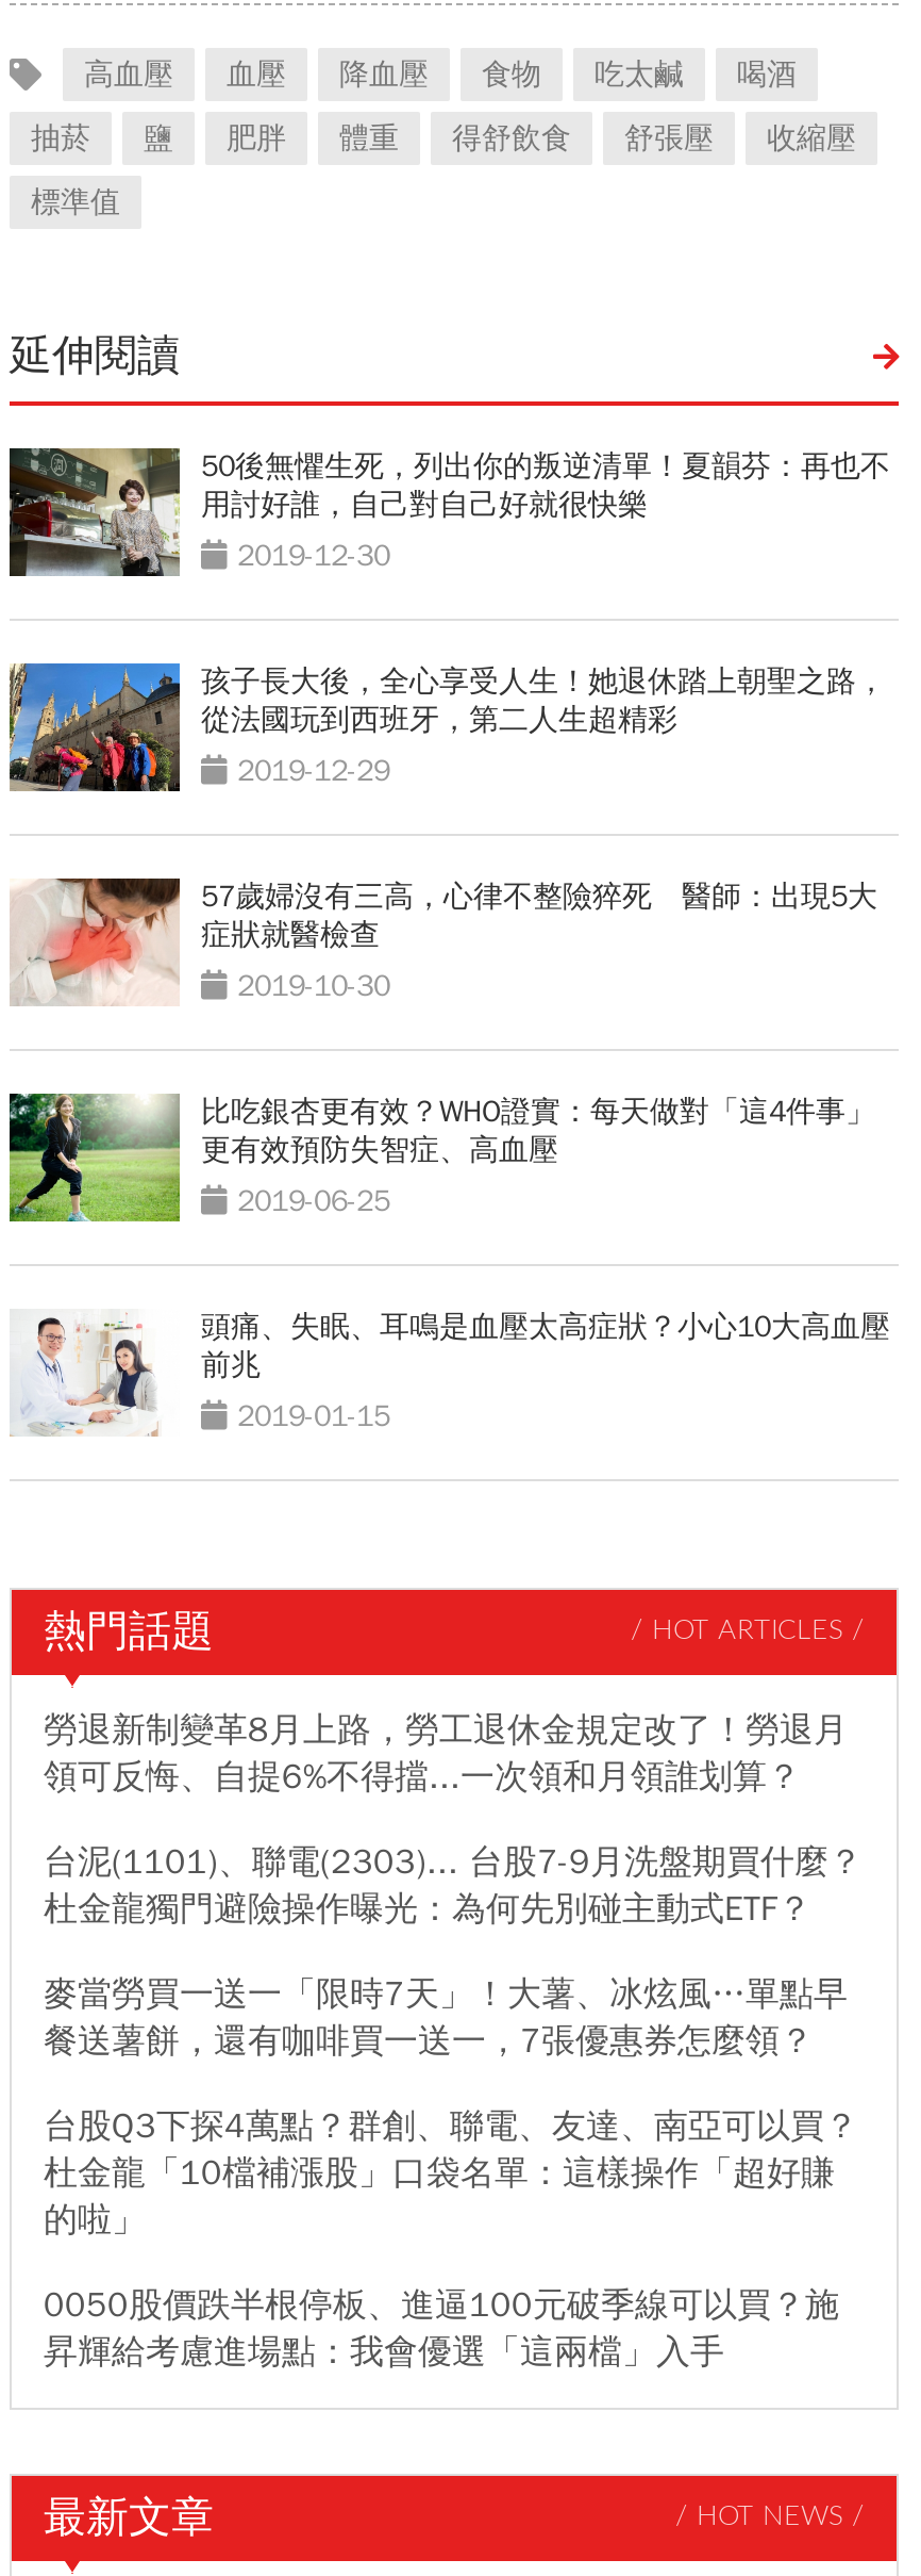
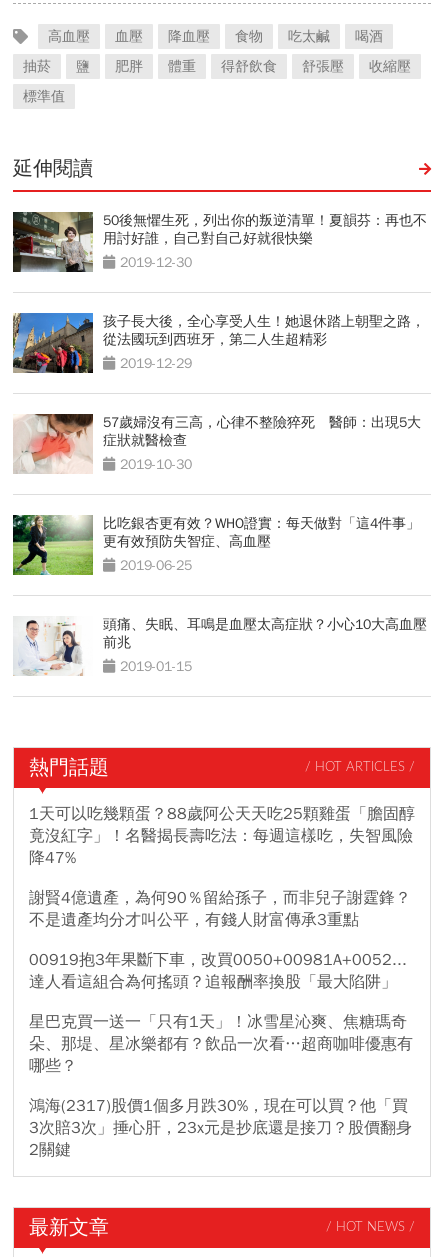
[44,1709,848,1798] 勞退新制變革8月上路，勞工退休金規定改了！勞退月 | 領可反悔、自提6%不得擋...一次領和月領誰划算？ -> [29,804,415,868] 1天可以吃幾顆蛋？88歲阿公天天吃25顆雞蛋「膽固醇 | 竟沒紅字」！名醫揭長壽吃法：每週這樣吃，失智風險 | 降47%
[44,1841,863,1930] 台泥(1101)、聯電(2303)... 台股7-9月洗盤期買什麼？ | 杜金龍獨門避險操作曝光：為何先別碰主動式ETF？ -> [29,888,411,930] 謝賢4億遺產，為何90％留給孫子，而非兒子謝霆鋒？ | 不是遺產均分才叫公平，有錢人財富傳承3重點
[44,1973,848,2063] 麥當勞買一送一「限時7天」！大薯、冰炫風…單點早 | 餐送薯餅，還有咖啡買一送一，7張優惠券怎麼領？ -> [29,950,407,992] 00919抱3年果斷下車，改買0050+00981A+0052... | 達人看這組合為何搖頭？追報酬率換股「最大陷阱」
[44,2105,858,2241] 台股Q3下探4萬點？群創、聯電、友達、南亞可以買？ | 杜金龍「10檔補漲股」口袋名單：這樣操作「超好賺 | 的啦」 -> [29,1012,413,1076] 星巴克買一送一「只有1天」！冰雪星沁爽、焦糖瑪奇 | 朵、那堤、星冰樂都有？飲品一次看…超商咖啡優惠有 | 哪些？
[44,2284,839,2373] 0050股價跌半根停板、進逼100元破季線可以買？施 | 昇輝給考慮進場點：我會優選「這兩檔」入手 -> [29,1096,412,1160] 鴻海(2317)股價1個多月跌30%，現在可以買？他「買 | 3次賠3次」捶心肝，23x元是抄底還是接刀？股價翻身 | 2關鍵

